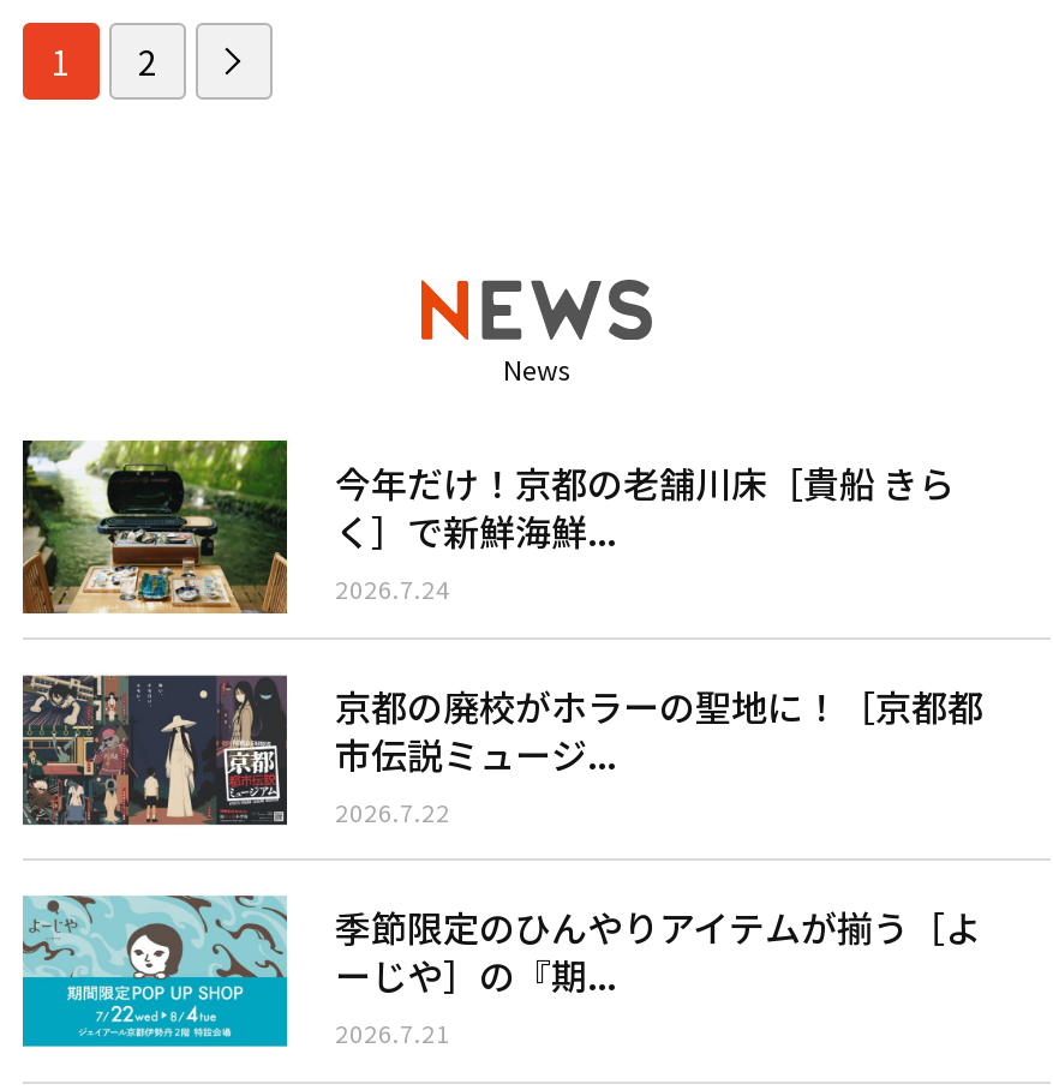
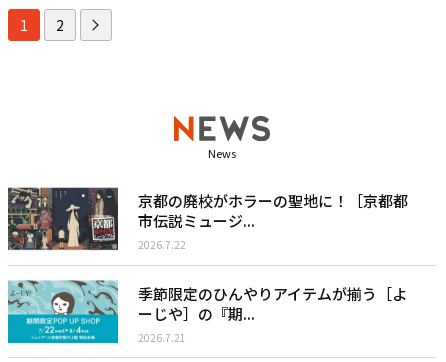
[20,438,955,616] [image] | 今年だけ！京都の老舗川床［貴船 きら | く］で新鮮海鮮... | 2026.7.24 -> none

